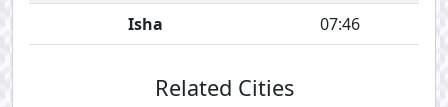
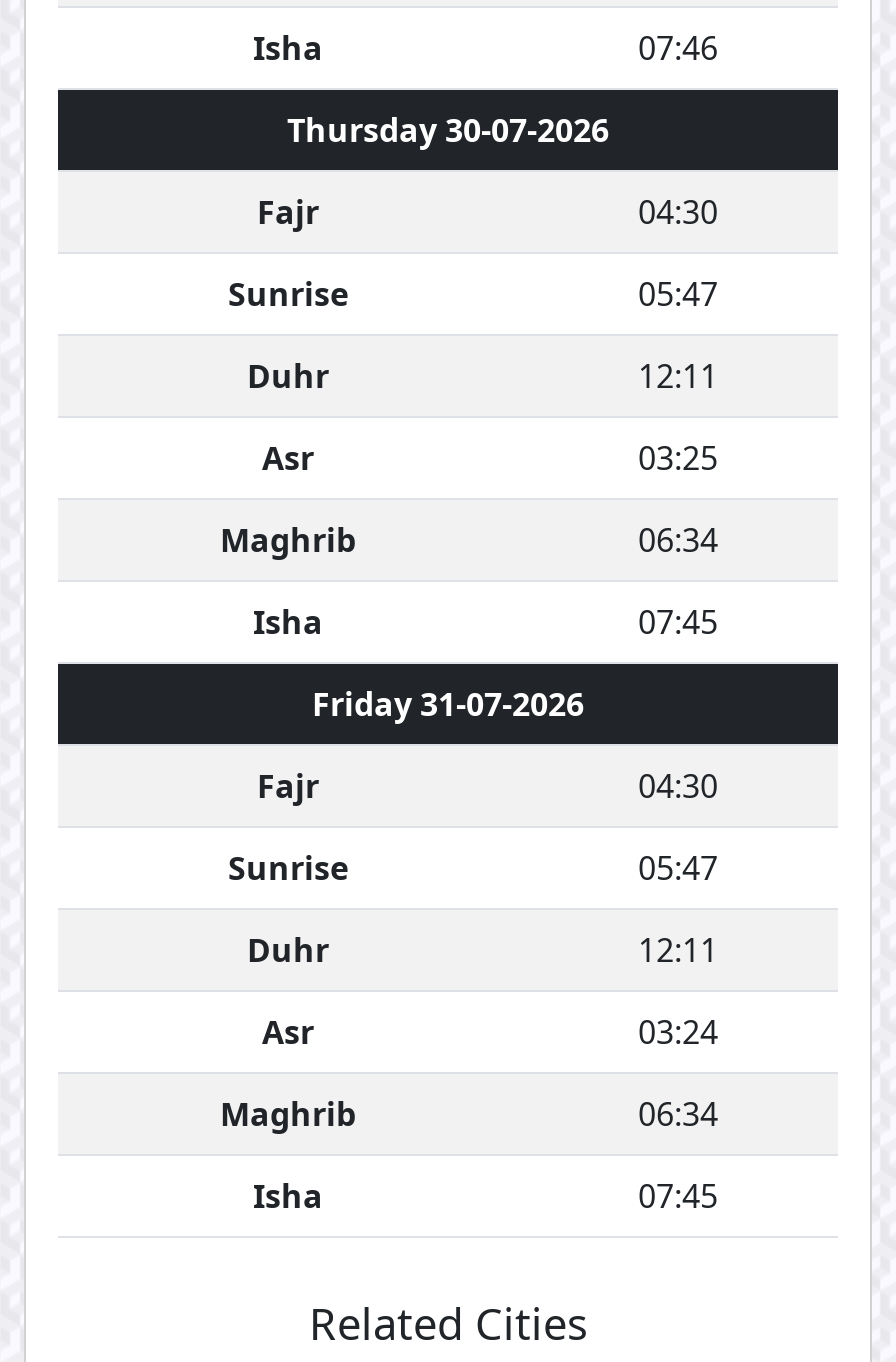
none -> [220,108,718,1218] Thursday 30-07-2026 | Fajr | 04:30 | Sunrise | 05:47 | Duhr | 12:11 | Asr | 03:25 | Maghrib | 06:34 | Isha | 07:45 | Friday 31-07-2026 | Fajr | 04:30 | Sunrise | 05:47 | Duhr | 12:11 | Asr | 03:24 | Maghrib | 06:34 | Isha | 07:45

